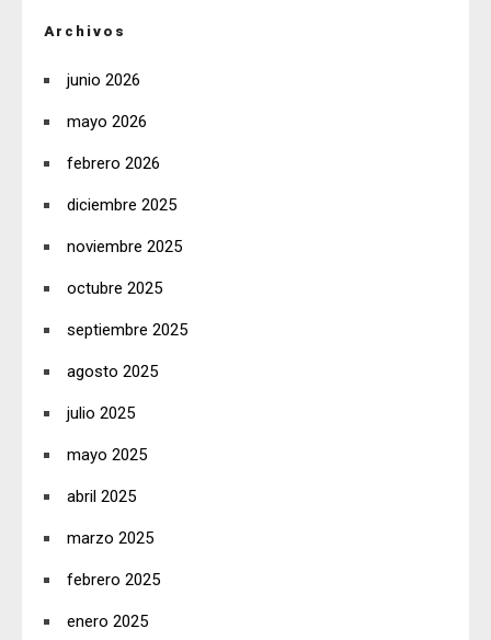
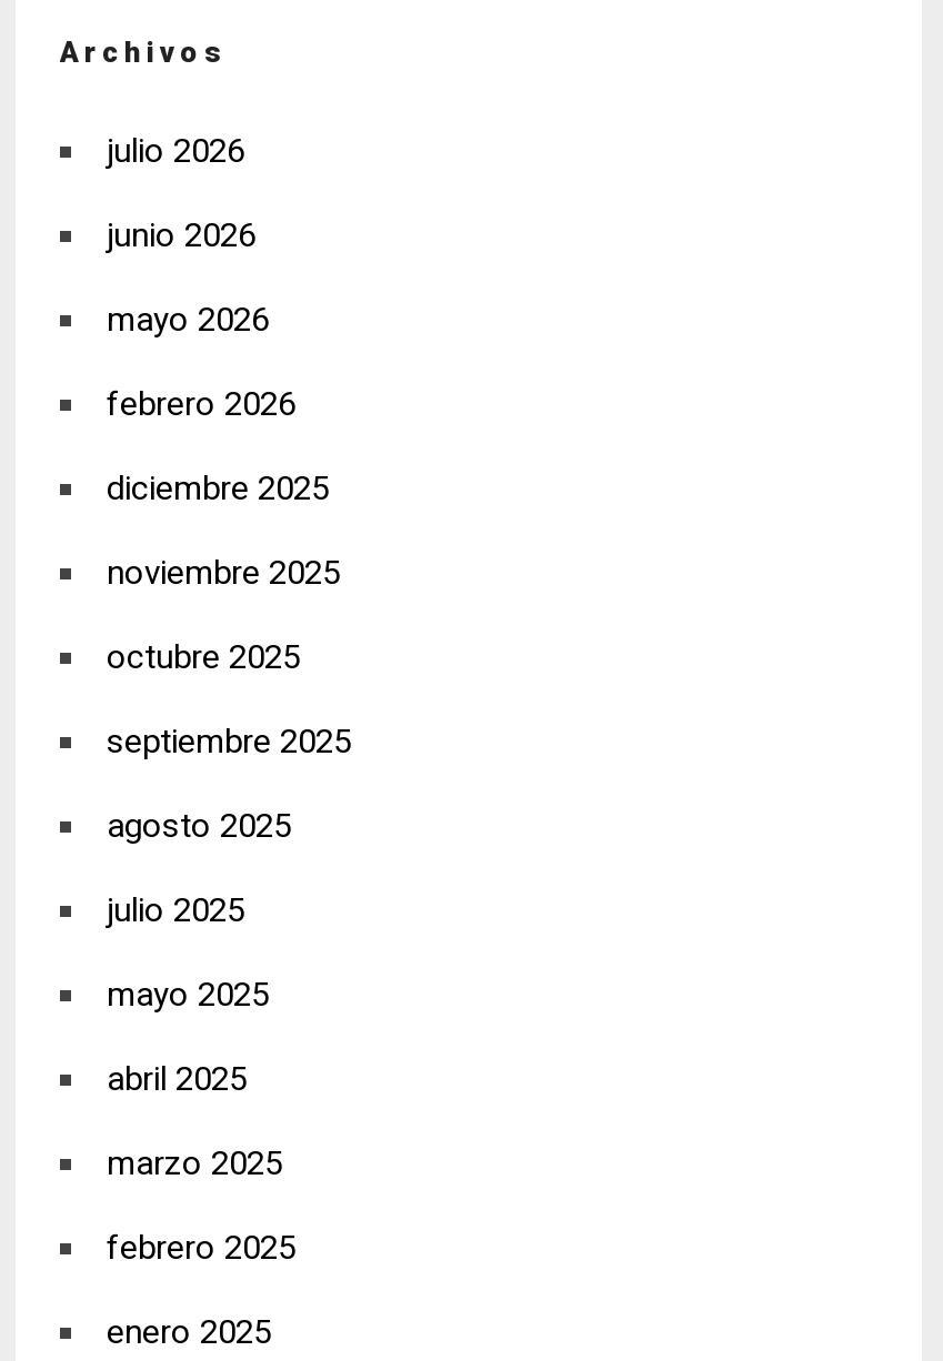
none -> [107,130,244,170] julio 2026

